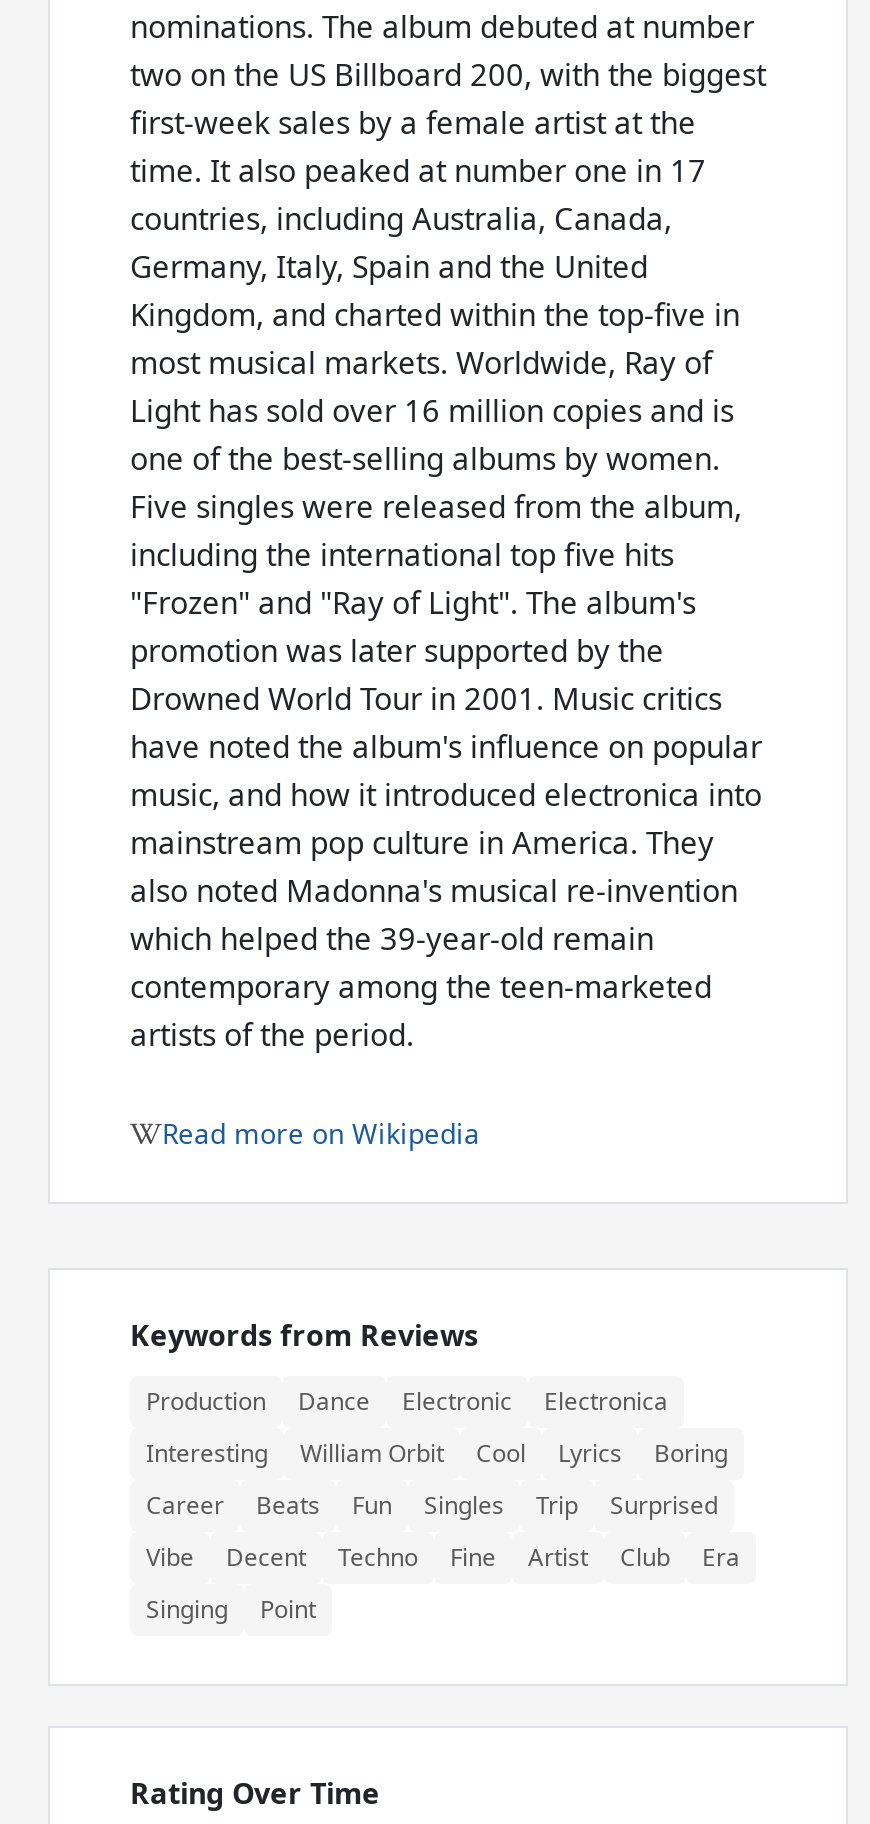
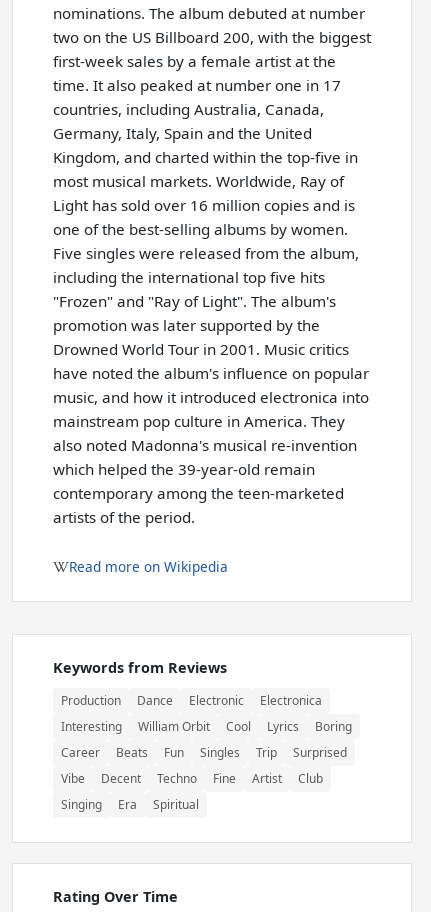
[702,1541,740,1575] Era -> none
[260,1593,316,1627] Point -> [118,796,199,813] Era | Spiritual

